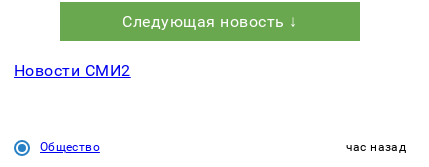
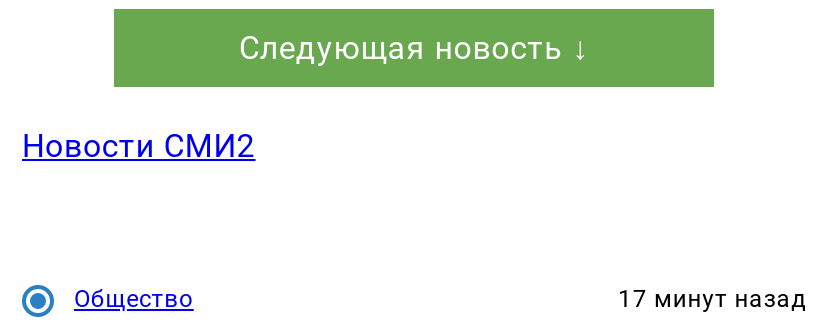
[346,140,406,154] час назад -> [618,285,806,313] 17 минут назад

